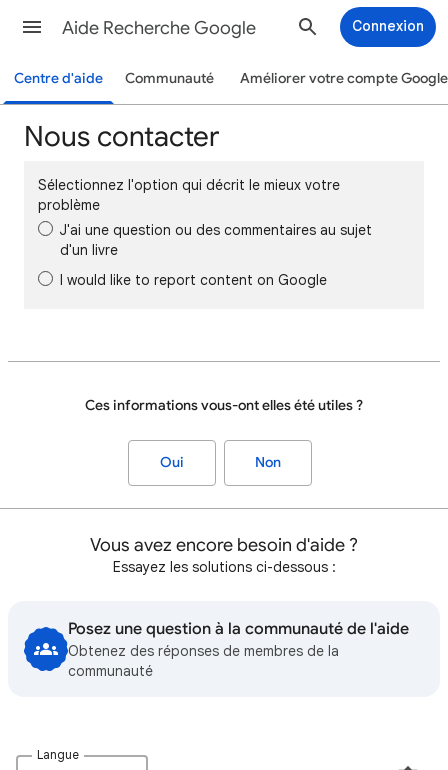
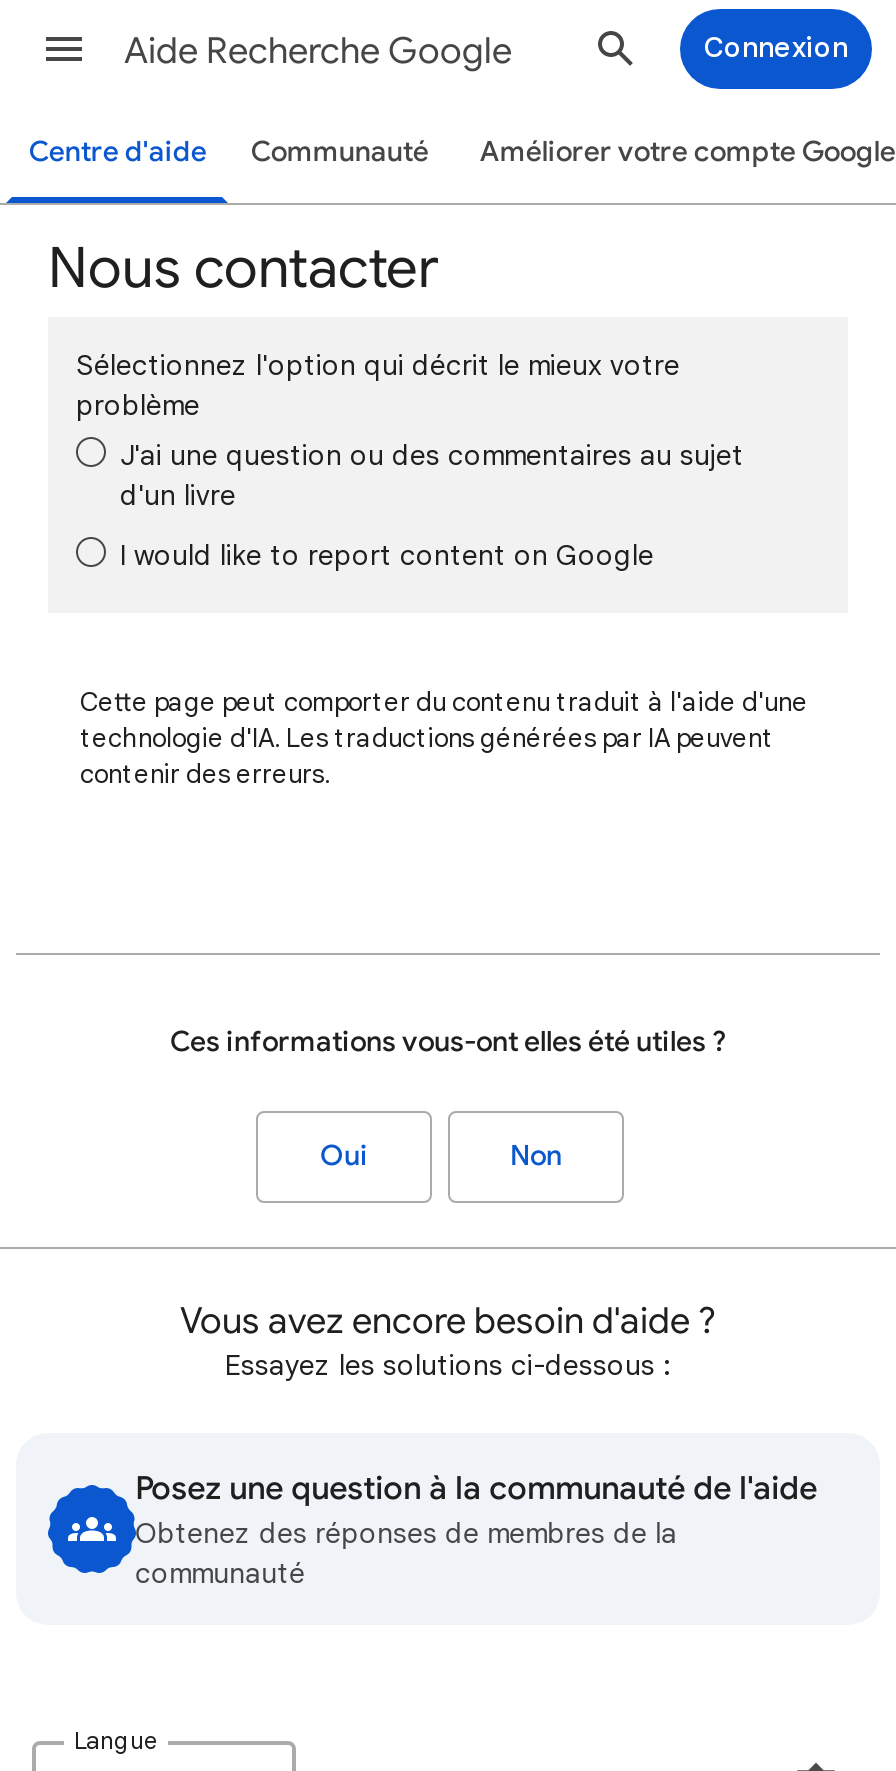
none -> [80,685,808,791] Cette page peut comporter du contenu traduit à l'aide d'une | technologie d'IA. Les traductions générées par IA peuvent | contenir des erreurs.

